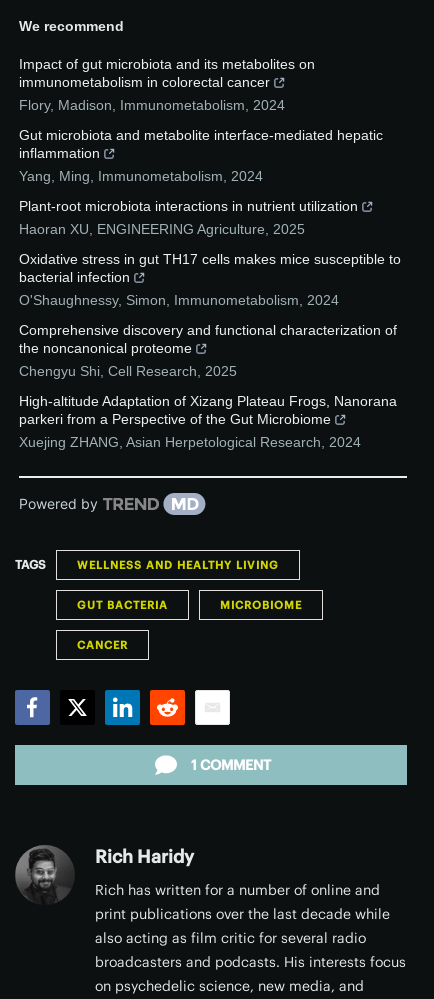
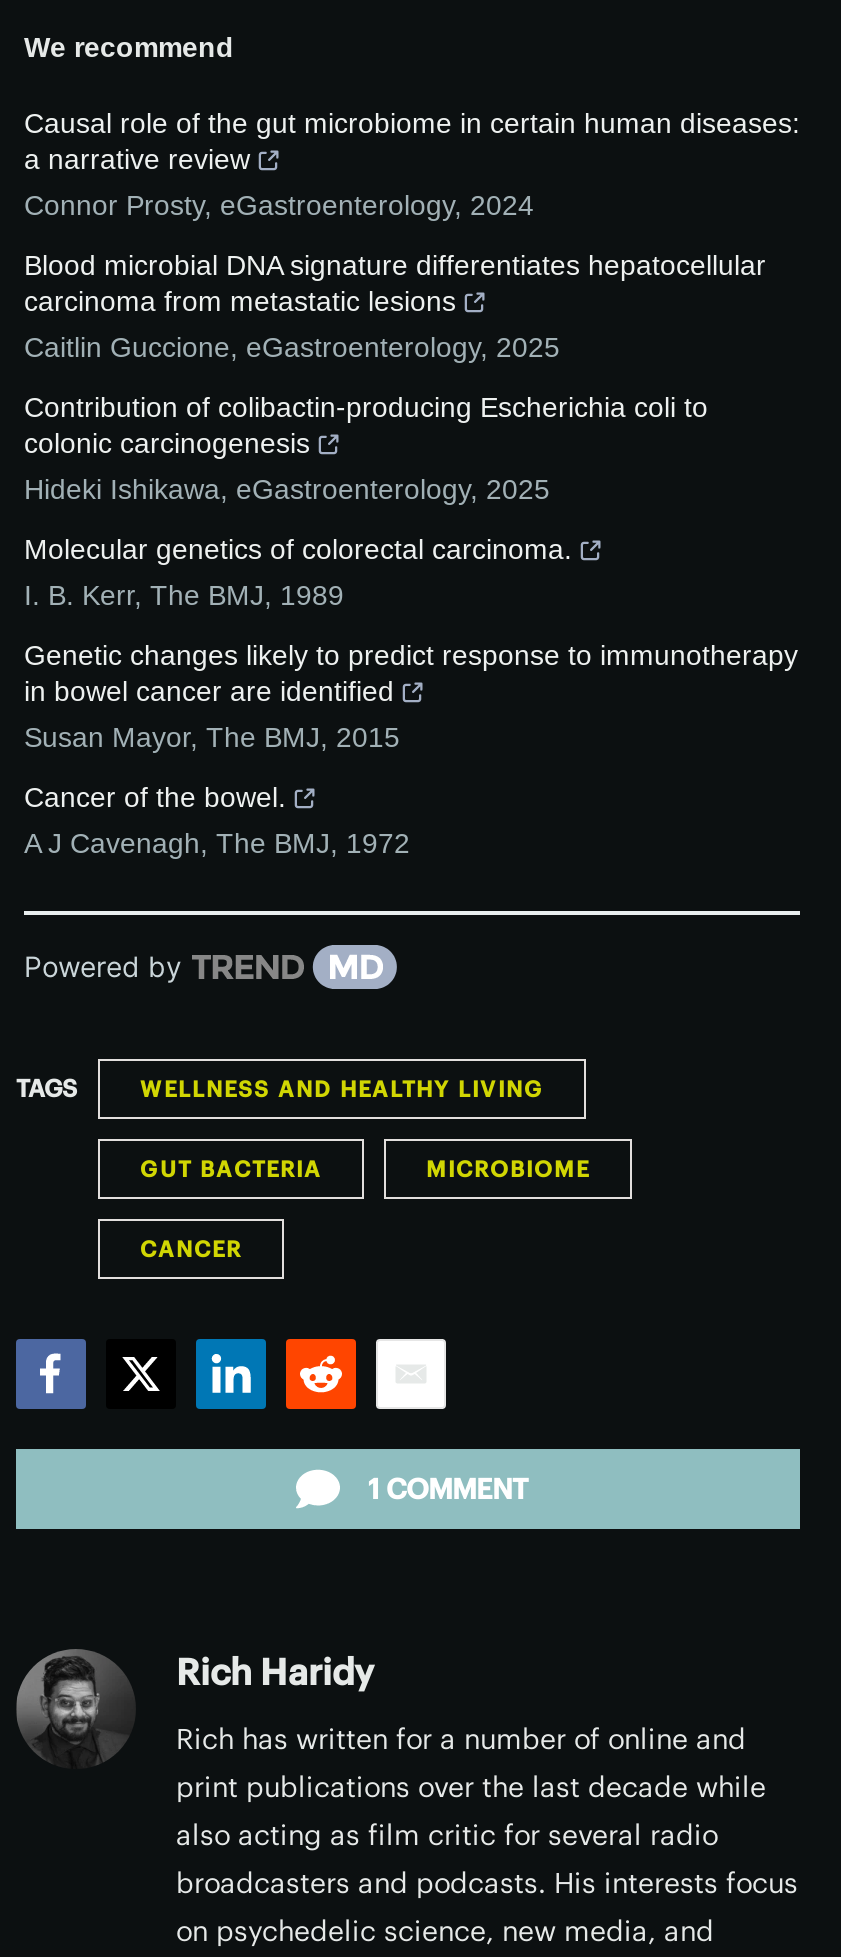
[19,56,315,113] Impact of gut microbiota and its metabolites on | immunometabolism in colorectal cancer | Flory, Madison, Immunometabolism, 2024 -> [24,107,800,221] Causal role of the gut microbiome in certain human diseases: | a narrative review | Connor Prosty, eGastroenterology, 2024
[19,127,383,184] Gut microbiota and metabolite interface-mediated hepatic | inflammation | Yang, Ming, Immunometabolism, 2024 -> [24,249,766,363] Blood microbial DNA signature differentiates hepatocellular | carcinoma from metastatic lesions | Caitlin Guccione, eGastroenterology, 2025
[19,198,358,237] Plant-root microbiota interactions in nutrient utilization | Haoran XU, ENGINEERING Agriculture, 2025 -> [24,391,708,505] Contribution of colibactin-producing Escherichia coli to | colonic carcinogenesis | Hideki Ishikawa, eGastroenterology, 2025
[19,251,401,308] Oxidative stress in gut TH17 cells makes mice susceptible to | bacterial infection | O'Shaughnessy, Simon, Immunometabolism, 2024 -> [24,533,572,611] Molecular genetics of colorectal carcinoma. | I. B. Kerr, The BMJ, 1989
[19,322,397,379] Comprehensive discovery and functional characterization of | the noncanonical proteome | Chengyu Shi, Cell Research, 2025 -> [24,639,798,753] Genetic changes likely to predict response to immunotherapy | in bowel cancer are identified | Susan Mayor, The BMJ, 2015
[19,393,397,450] High-altitude Adaptation of Xizang Plateau Frogs, Nanorana | parkeri from a Perspective of the Gut Microbiome | Xuejing ZHANG, Asian Herpetological Research, 2024 -> [24,781,410,859] Cancer of the bowel. | A J Cavenagh, The BMJ, 1972

